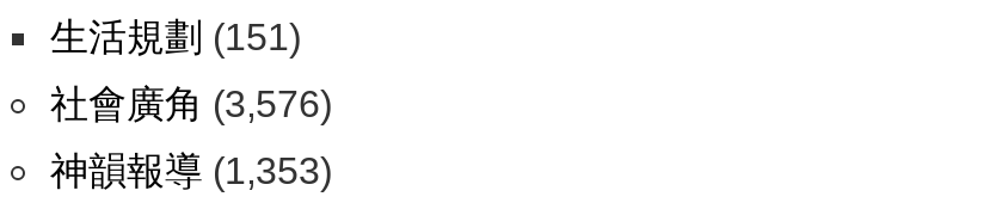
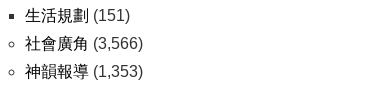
[50,84,332,124] 社會廣角(3,576) -> [25,35,143,52] 社會廣角(3,566)

